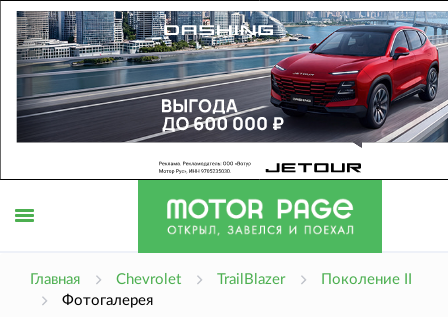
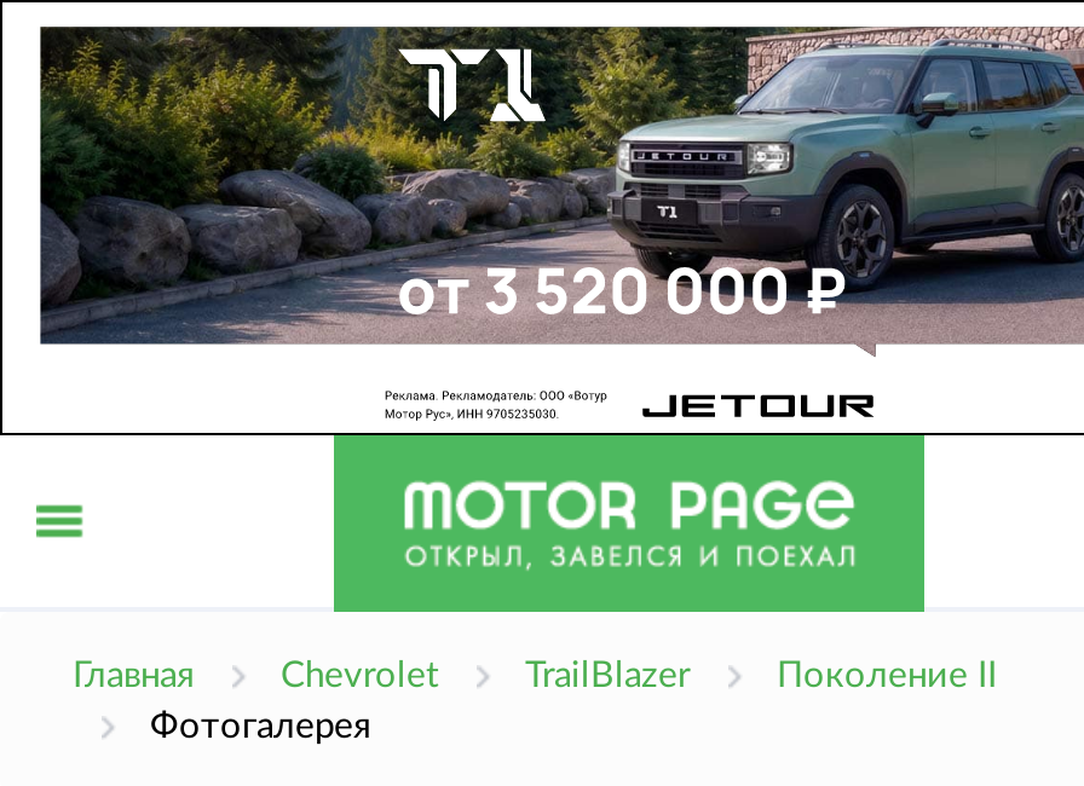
[16,10,445,147] [image] -> [39,24,1077,348] [image]

